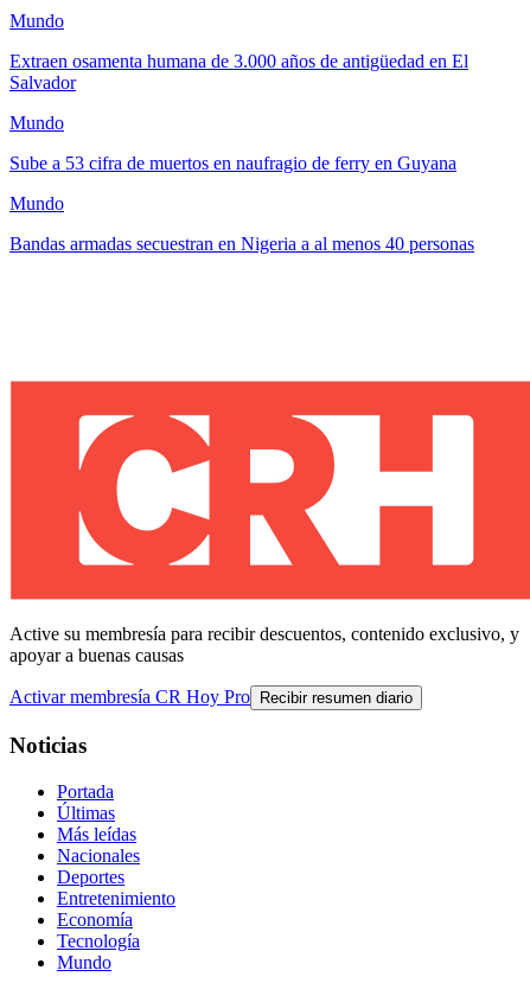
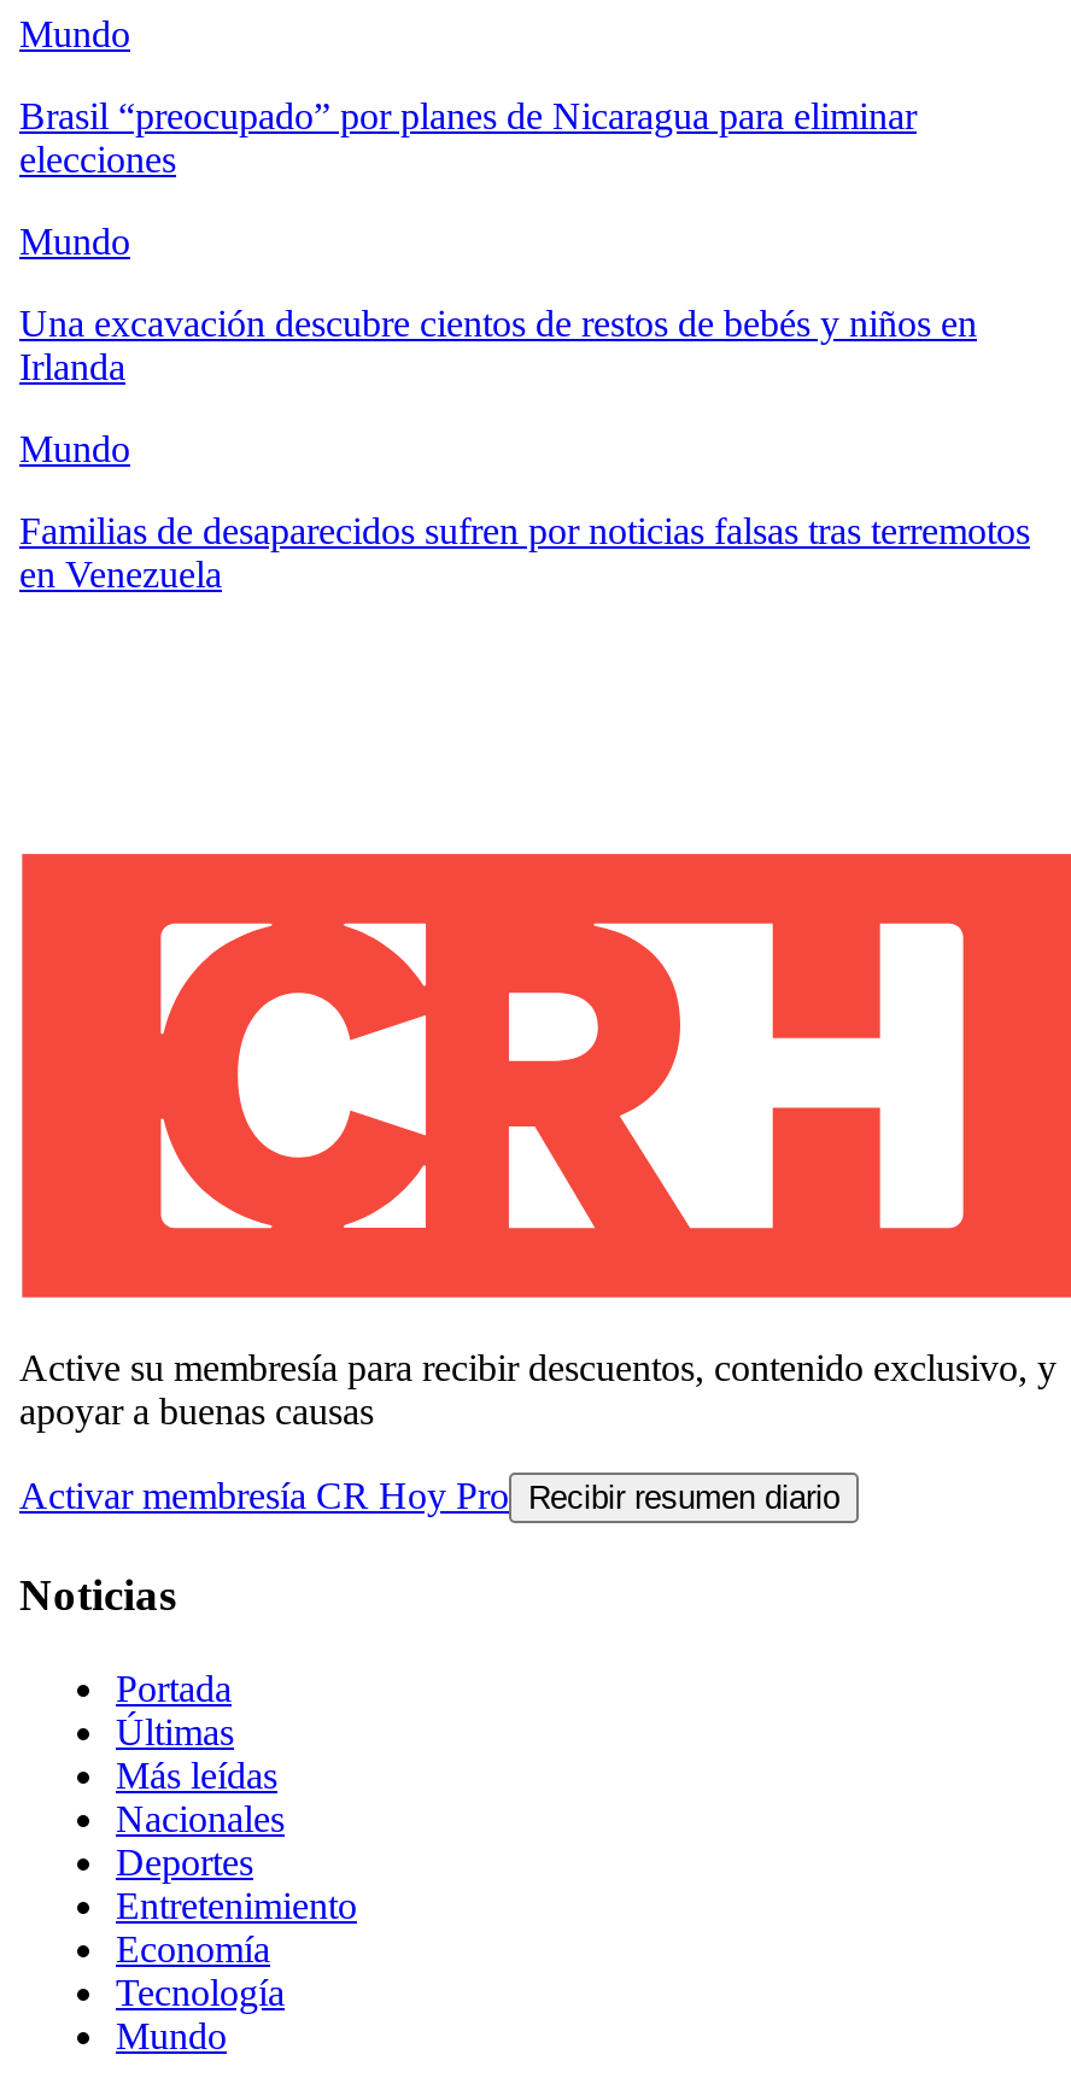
[9,51,468,93] Extraen osamenta humana de 3.000 años de antigüedad en El | Salvador -> [19,96,917,181] Brasil “preocupado” por planes de Nicaragua para eliminar | elecciones
[9,153,456,174] Sube a 53 cifra de muertos en naufragio de ferry en Guyana -> [19,304,977,388] Una excavación descubre cientos de restos de bebés y niños en | Irlanda
[9,234,474,254] Bandas armadas secuestran en Nigeria a al menos 40 personas -> [19,511,1030,596] Familias de desaparecidos sufren por noticias falsas tras terremotos | en Venezuela

